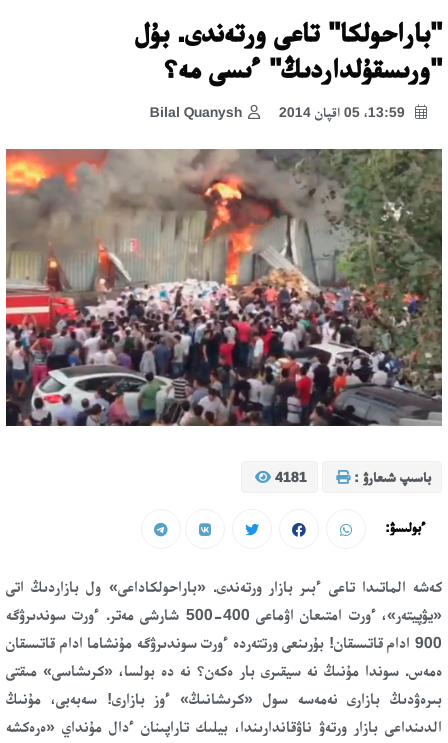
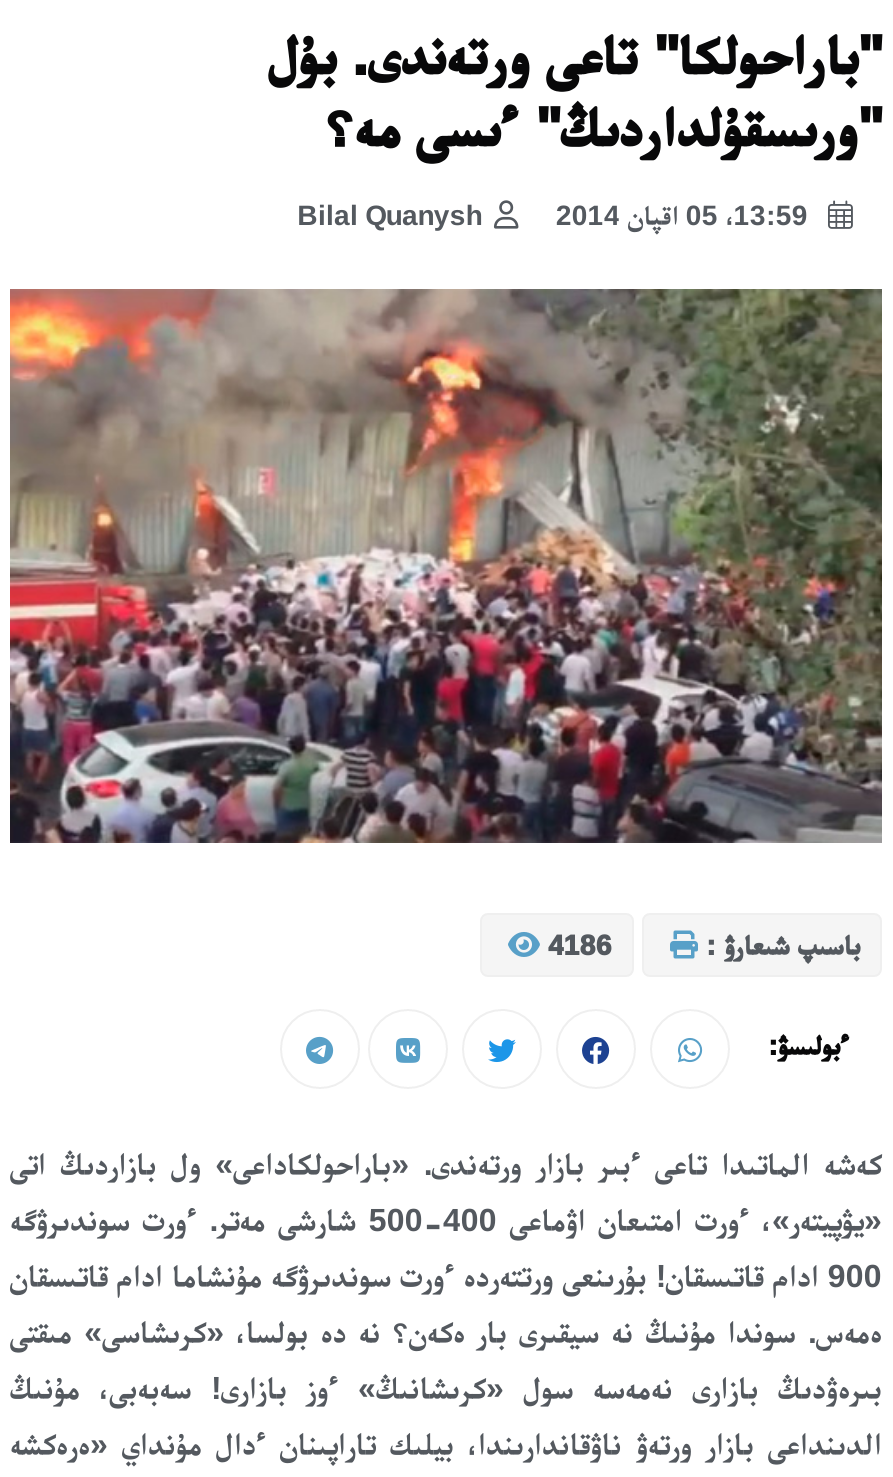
[275,469,307,485] 4181 -> [548,929,612,961] 4186

